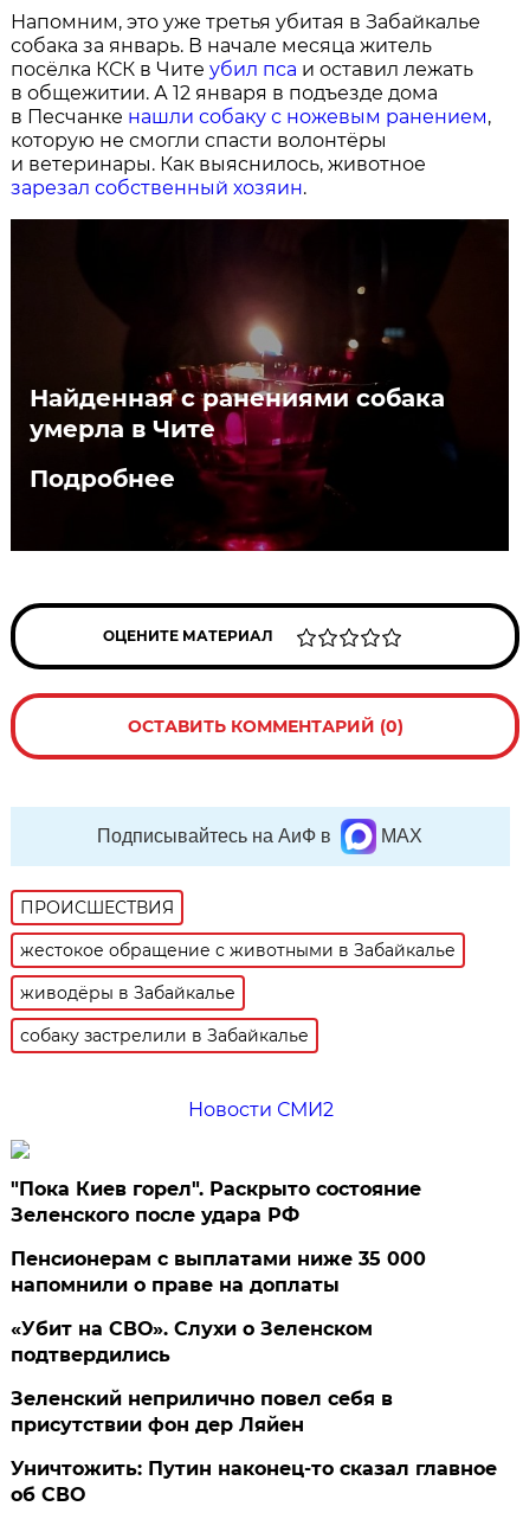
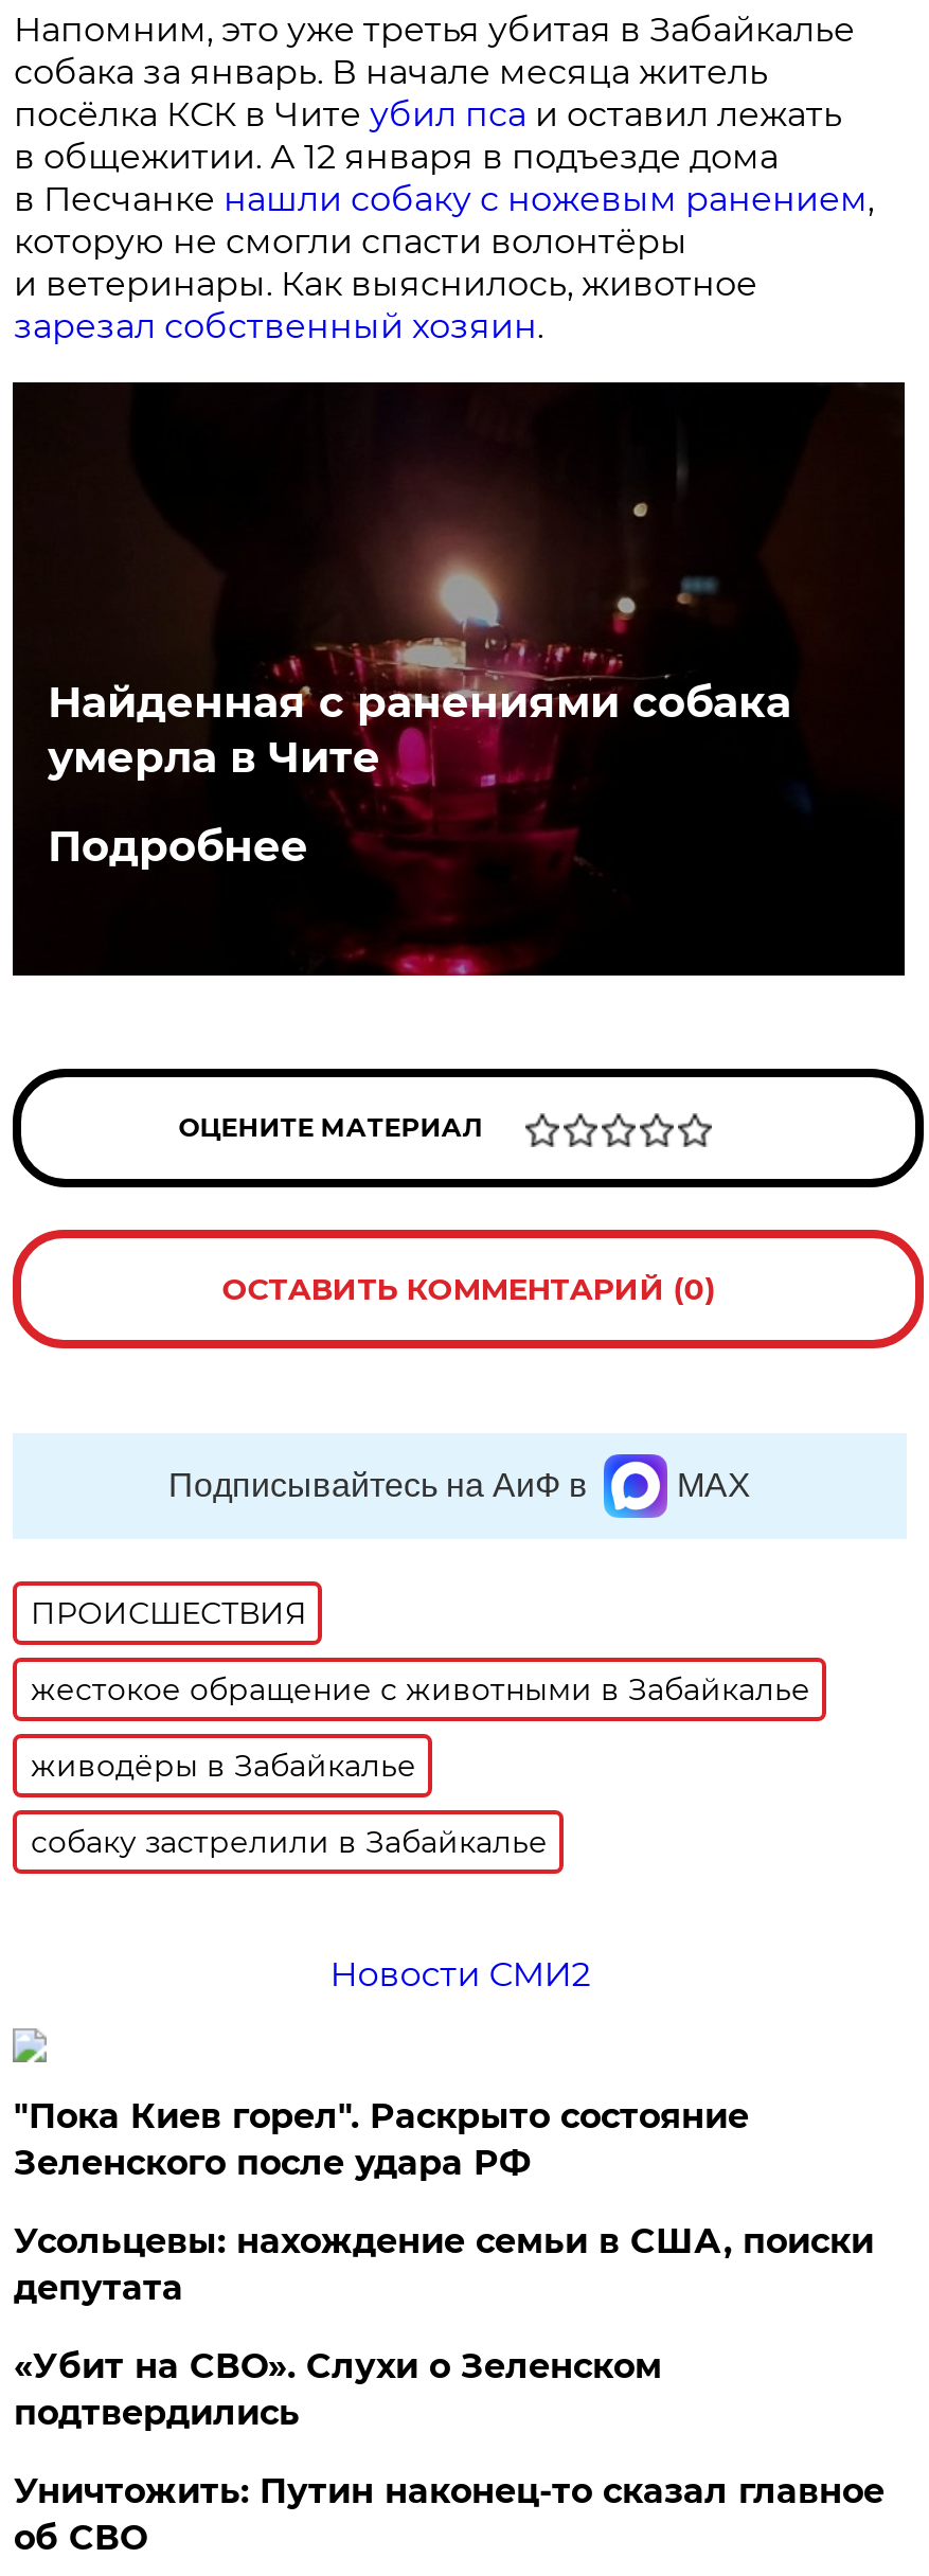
[11,1248,426,1296] Пенсионерам с выплатами ниже 35 000 | напомнили о праве на доплаты -> [14,2221,874,2308] Усольцевы: нахождение семьи в США, поиски | депутата
[11,1387,393,1436] Зеленский неприлично повел cебя в | присутствии фон дер Ляйен -> none

